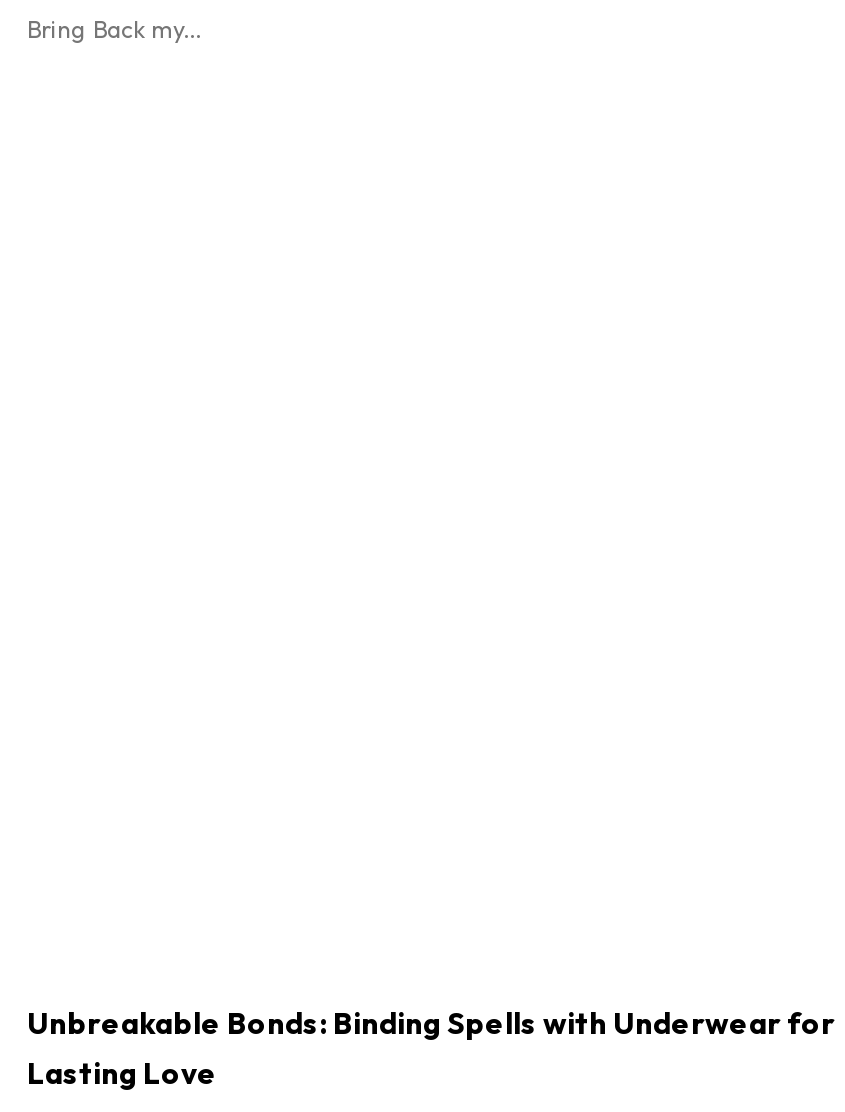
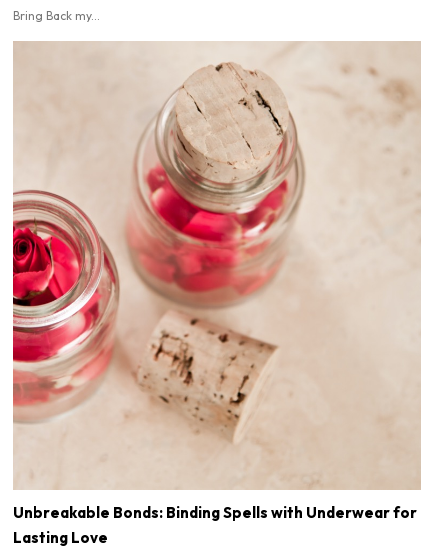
none -> [12,41,422,490] [image]

